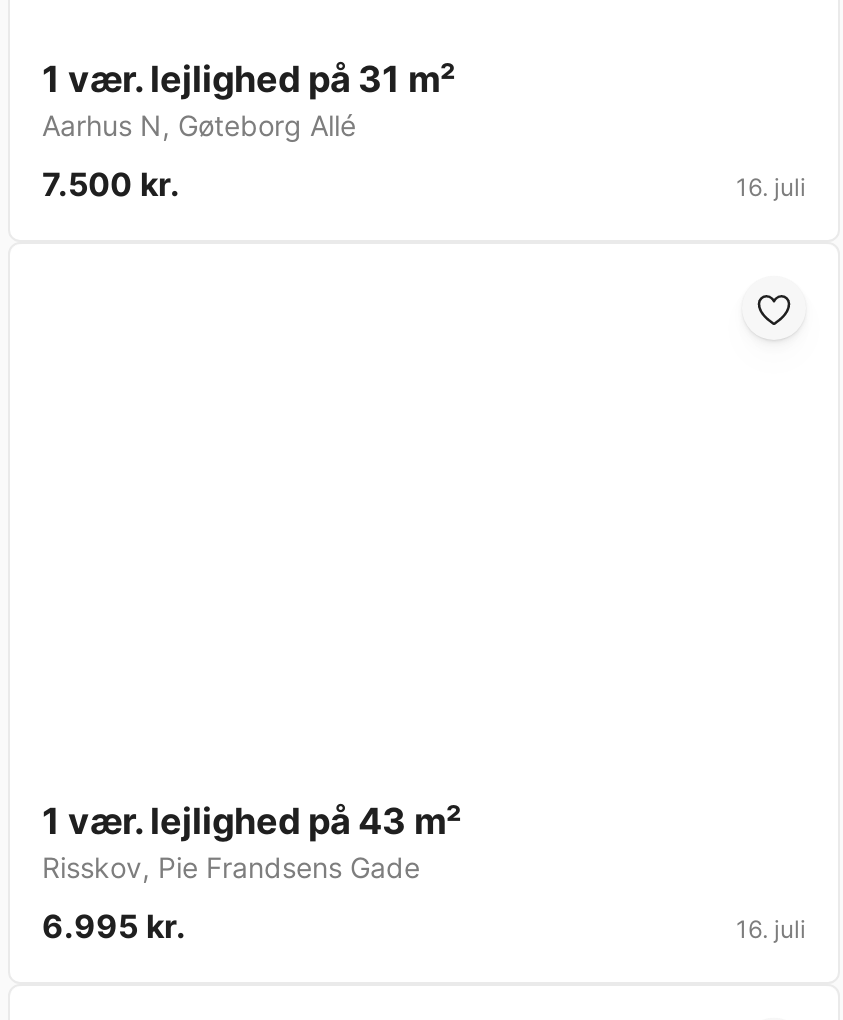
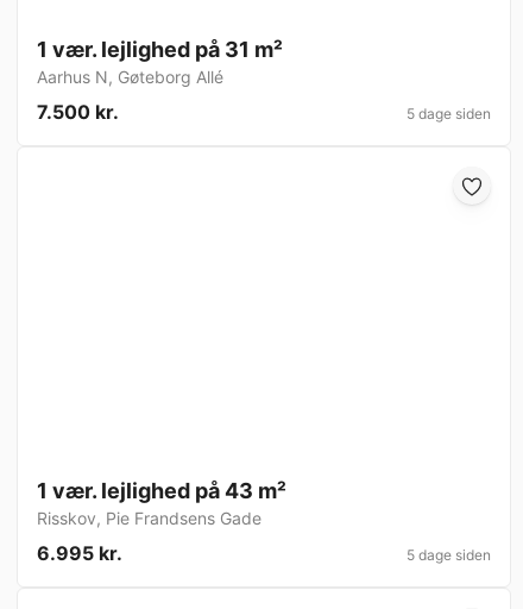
[736,173,806,203] 16. juli -> [407,105,491,123] 5 dage siden
[736,915,806,945] 16. juli -> [407,546,491,564] 5 dage siden

